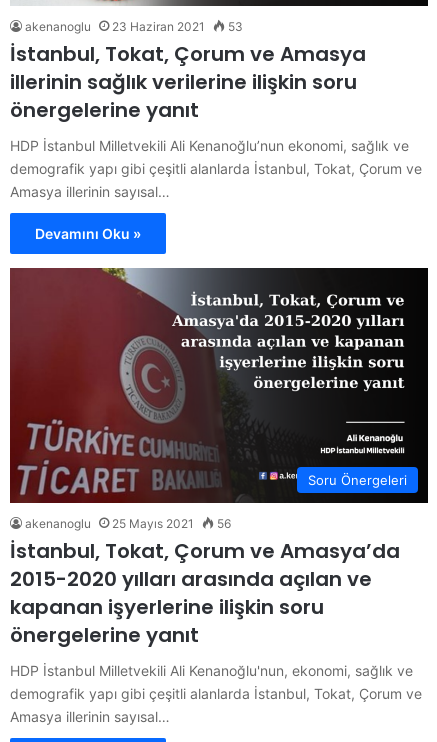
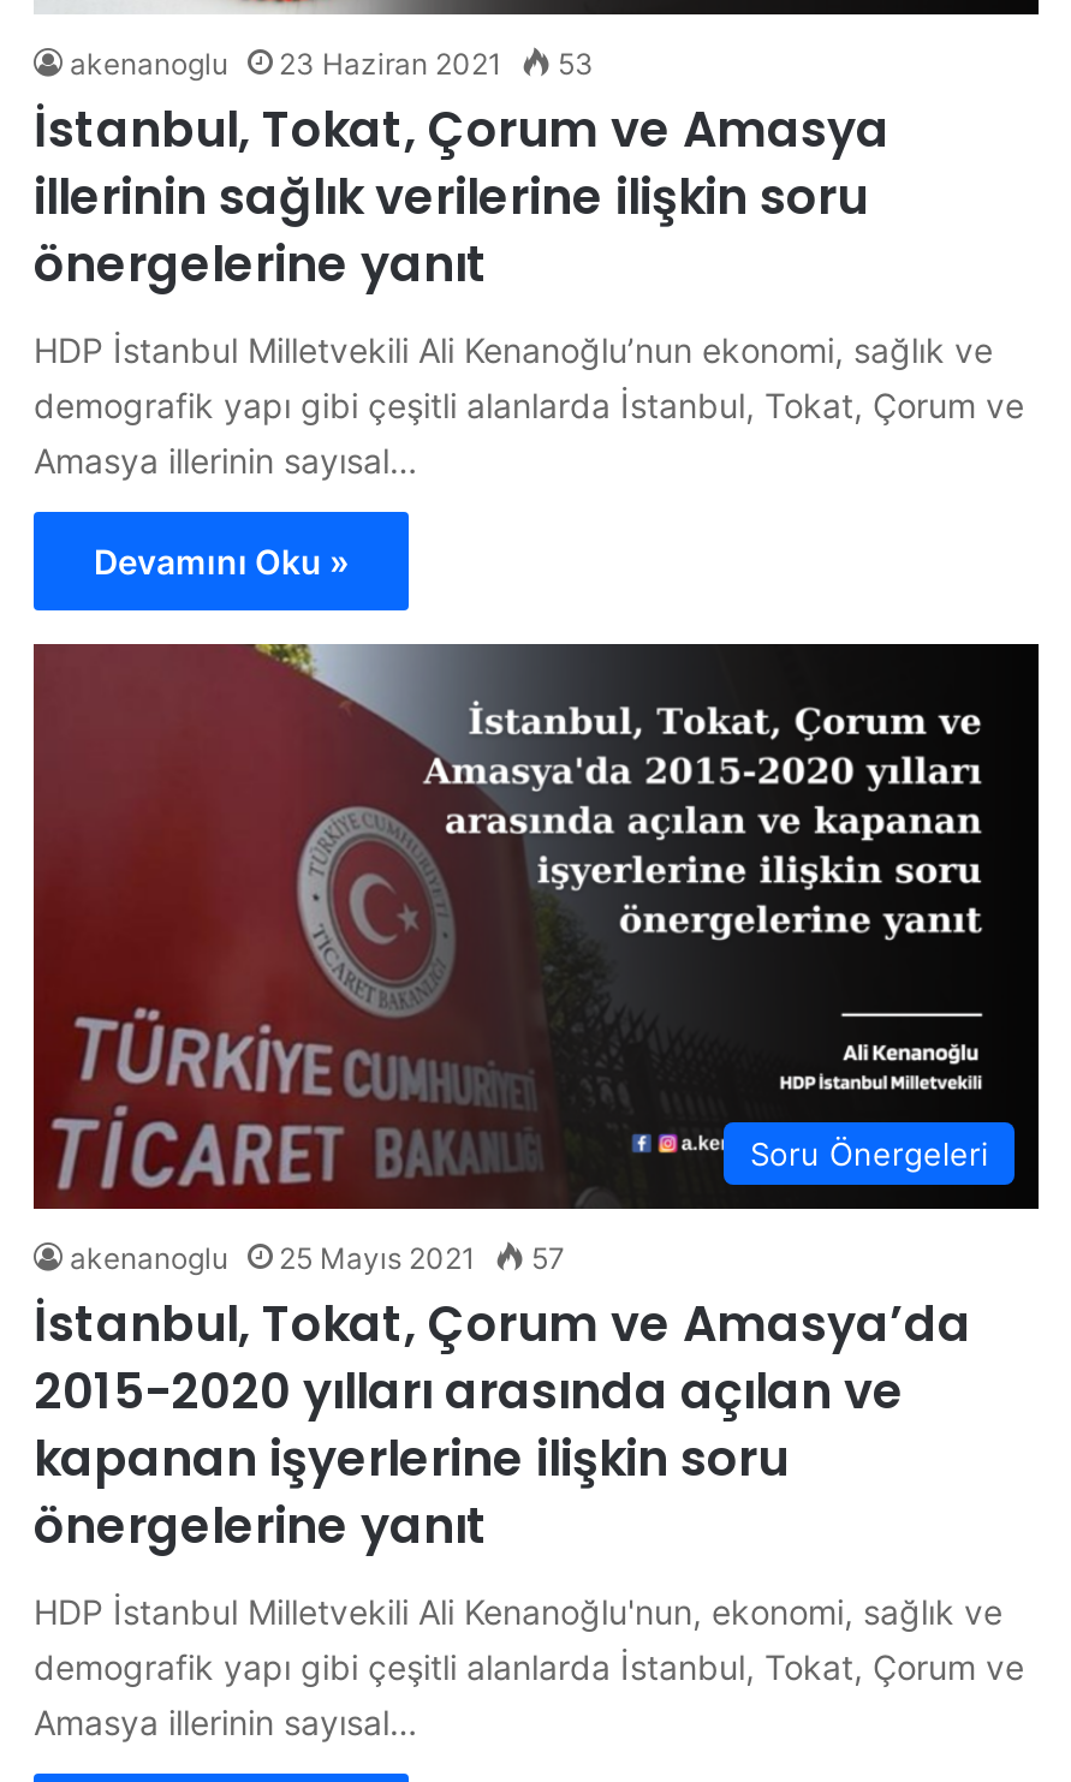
[25,516,231,531] akenanoglu 25 Mayıs 2021 56 -> [70,1241,565,1277] akenanoglu 25 Mayıs 2021 57

